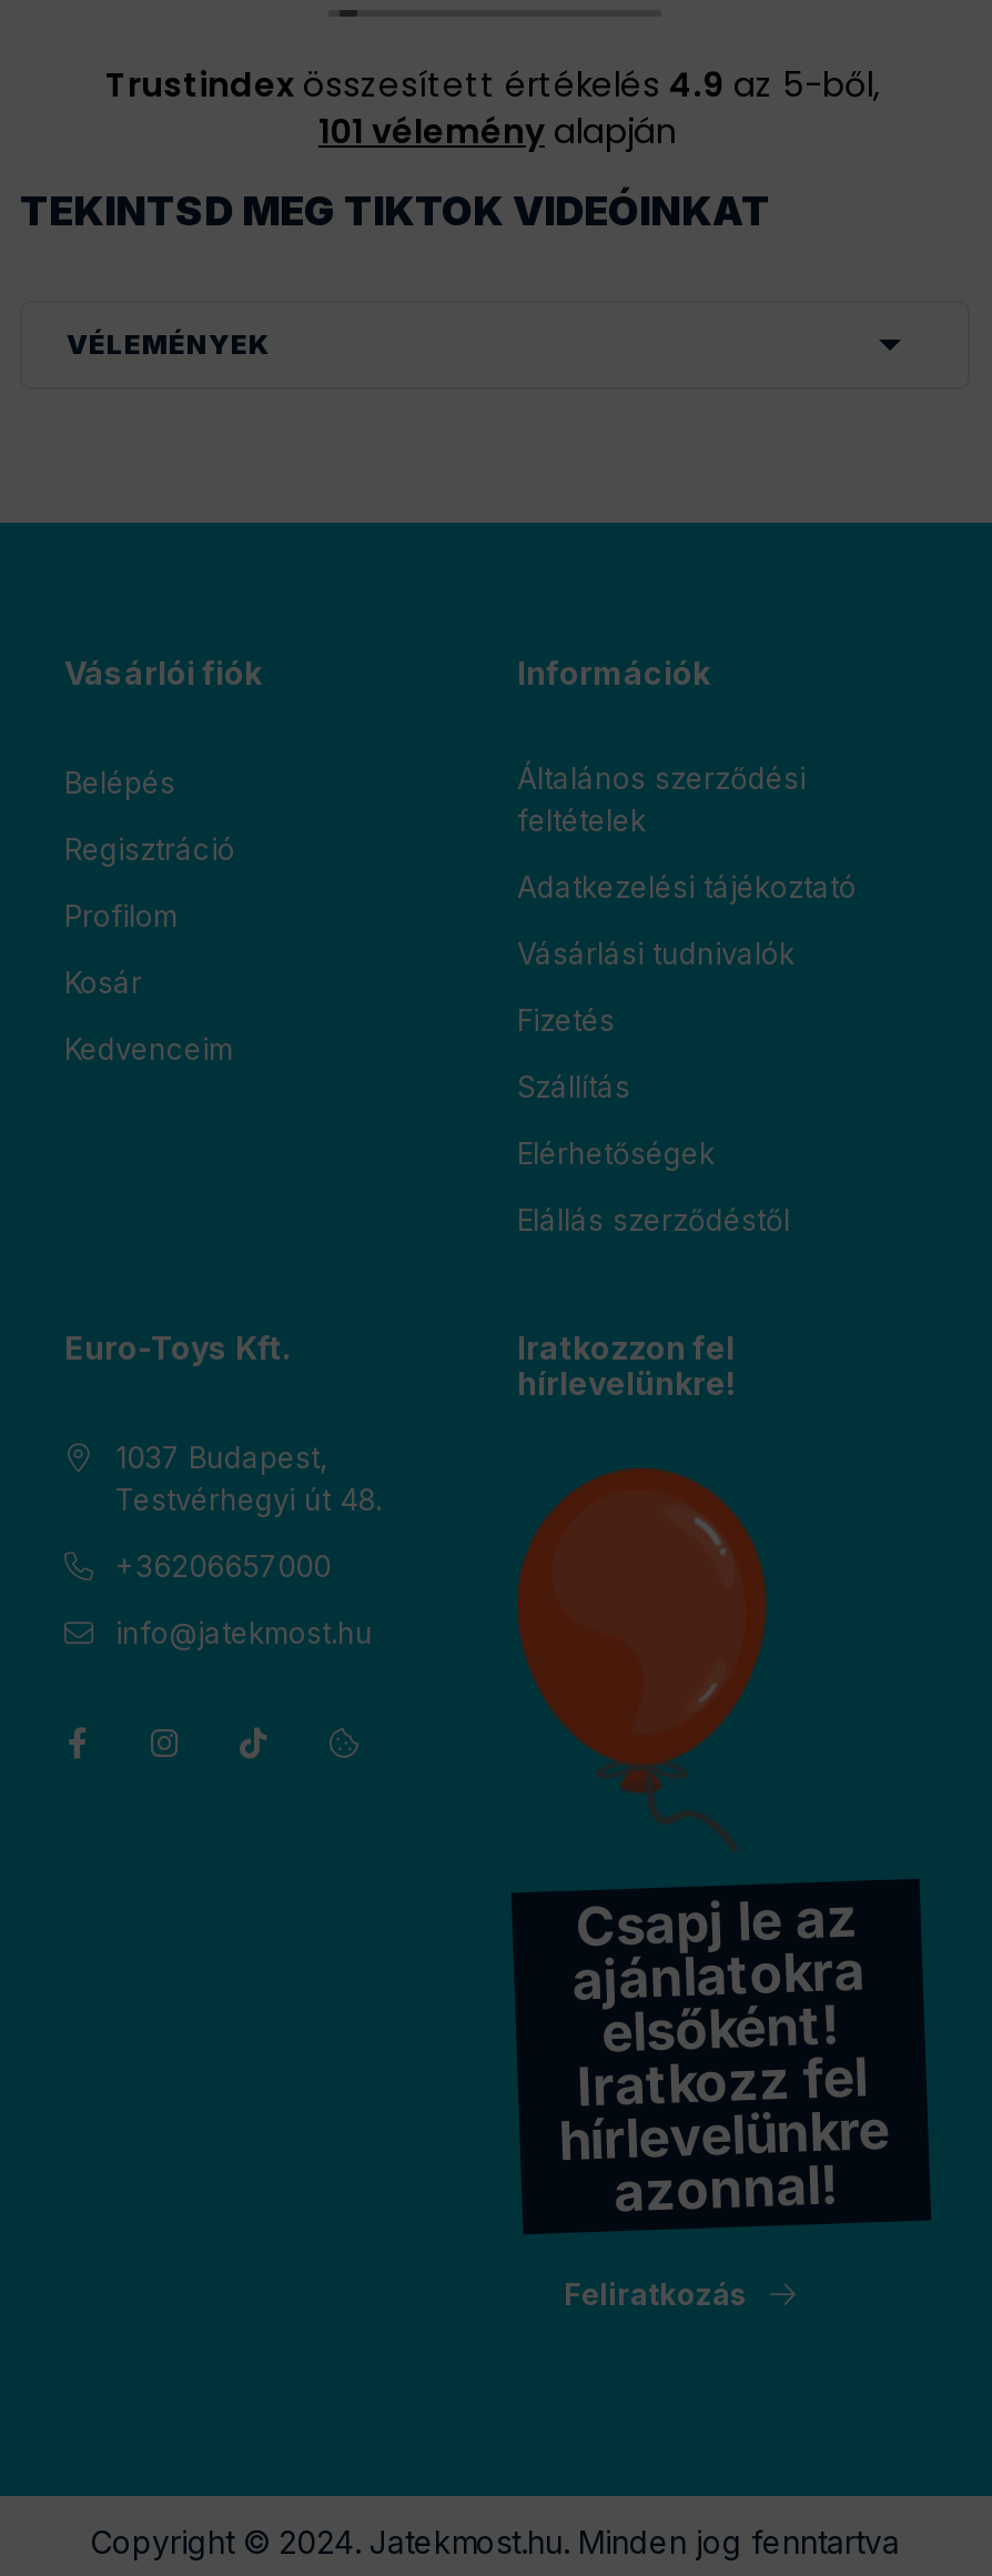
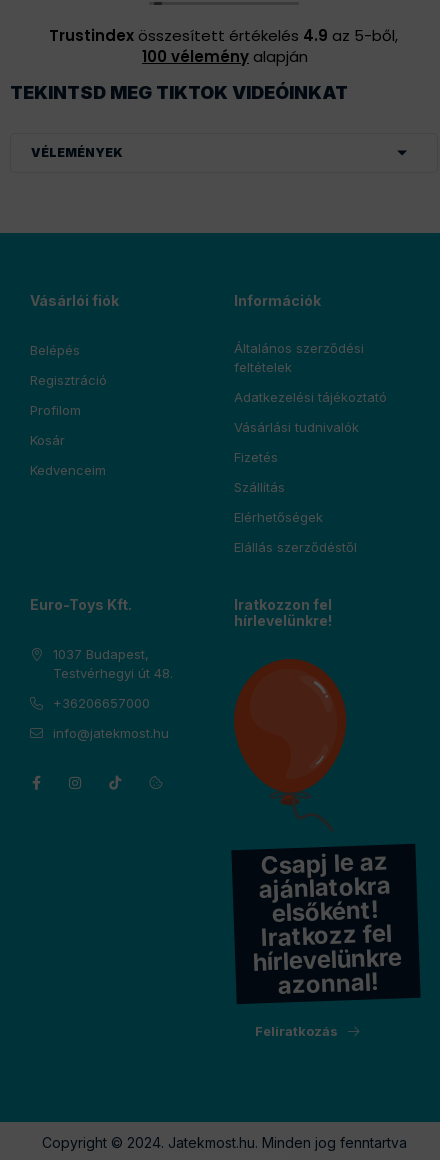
[318,107,676,153] 101 vélemény alapján -> [142,46,308,67] 100 vélemény alapján

